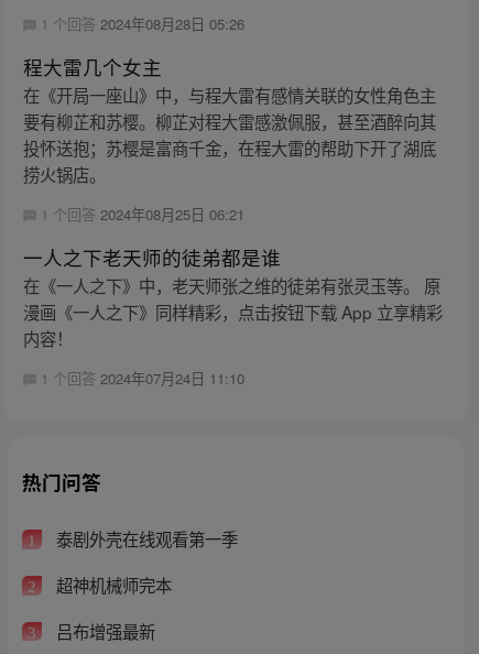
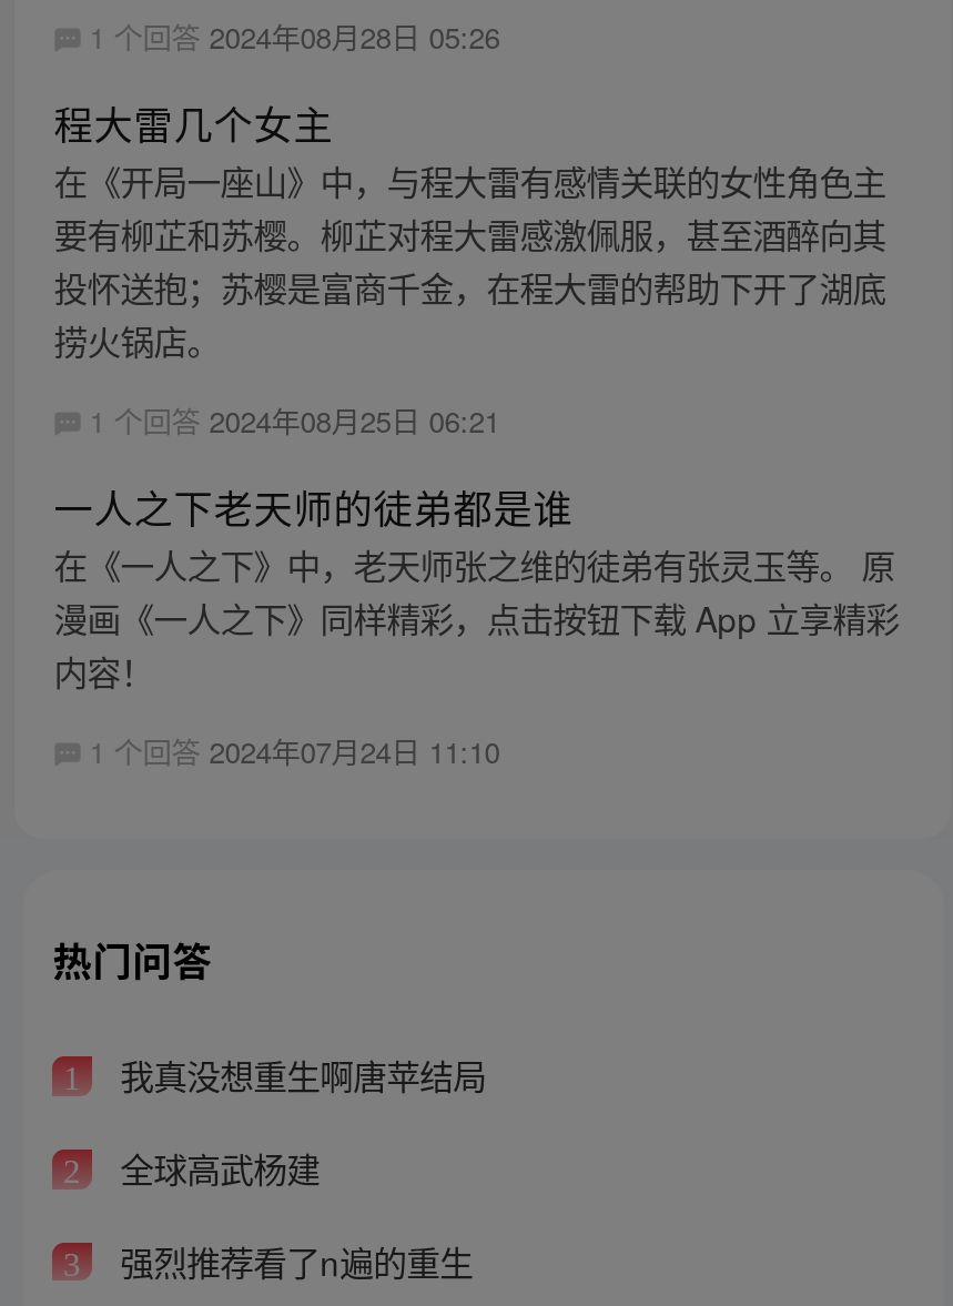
[51,527,237,551] 泰剧外壳在线观看第一季 -> [111,1051,486,1100] 我真没想重生啊唐苹结局
[51,573,171,597] 超神机械师完本 -> [111,1143,320,1192] 全球高武杨建
[51,618,155,643] 吕布增强最新 -> [111,1235,473,1284] 强烈推荐看了n遍的重生

